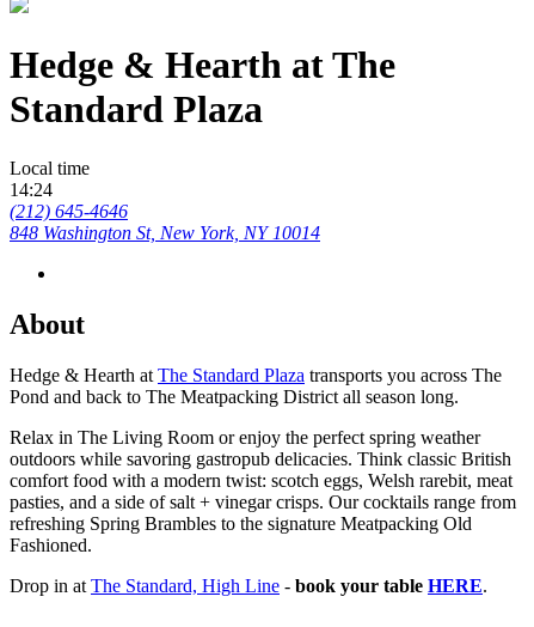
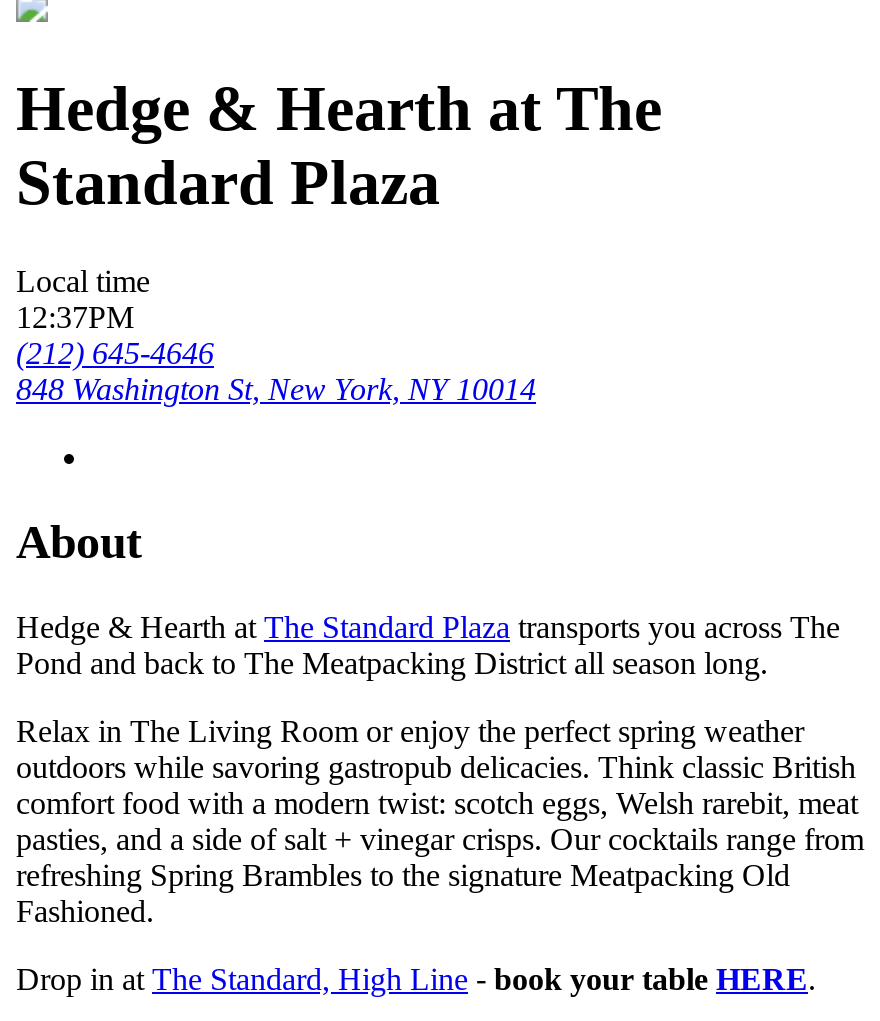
[10,179,53,200] 14:24 -> [16,300,134,334] 12:37PM

